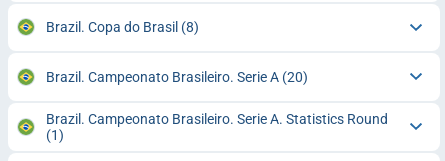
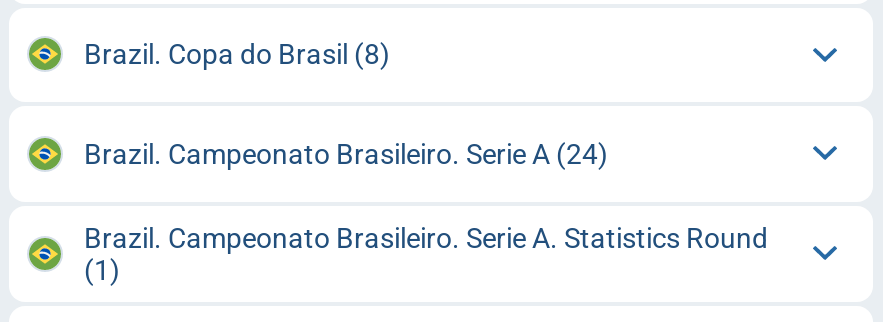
[45,69,307,85] Brazil. Campeonato Brasileiro. Serie A (20) -> [84,138,608,170] Brazil. Campeonato Brasileiro. Serie A (24)

